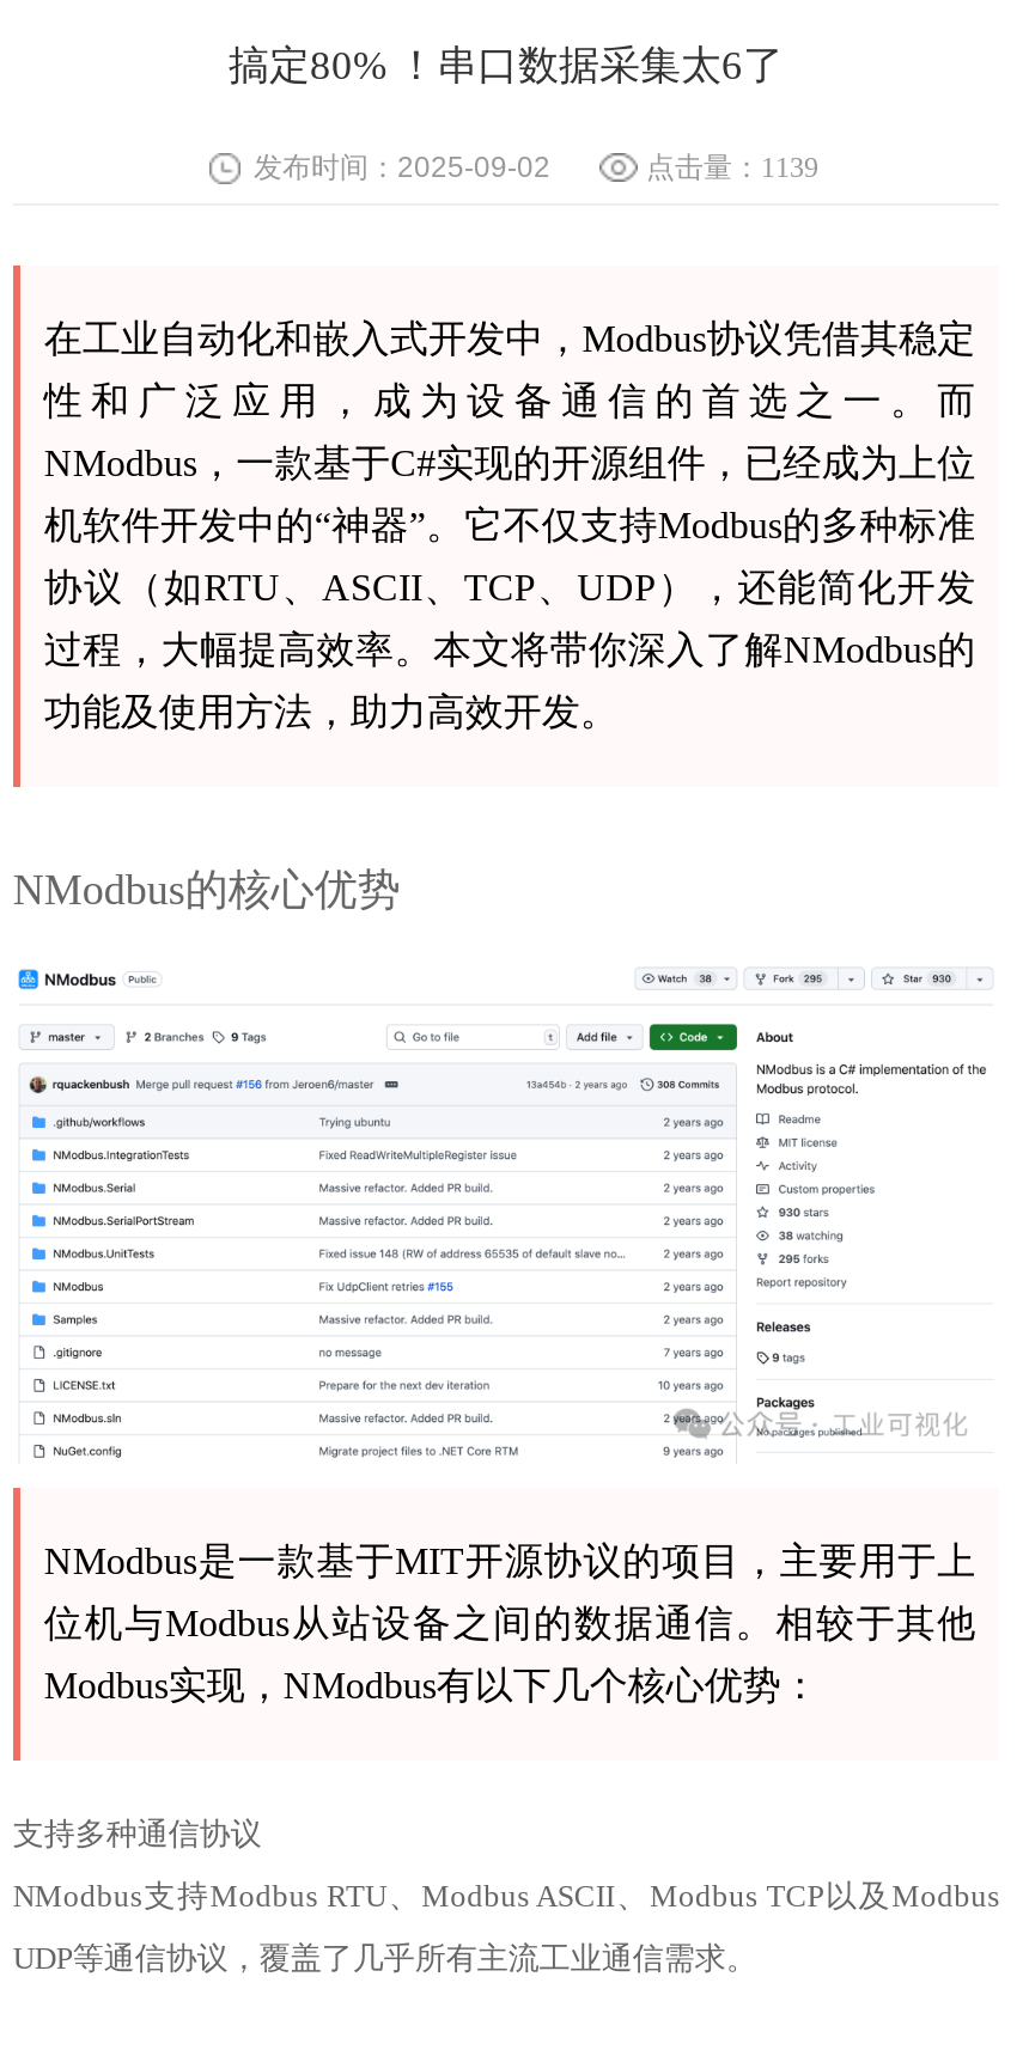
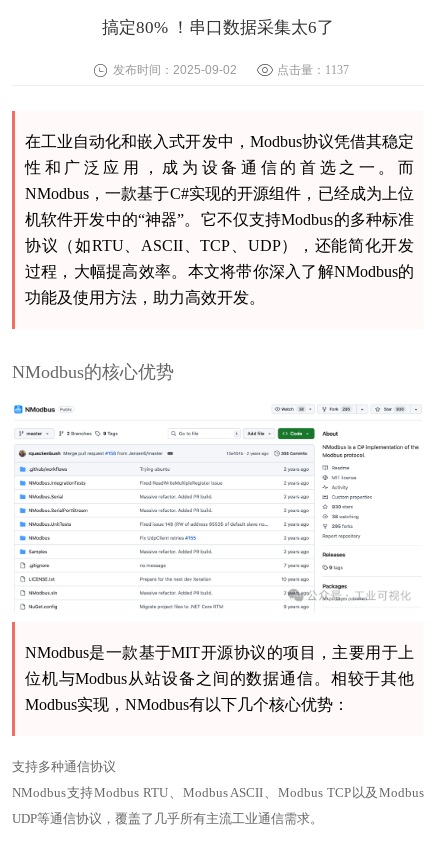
[646,151,818,184] 点击量：1139 -> [276,63,348,77] 点击量：1137

